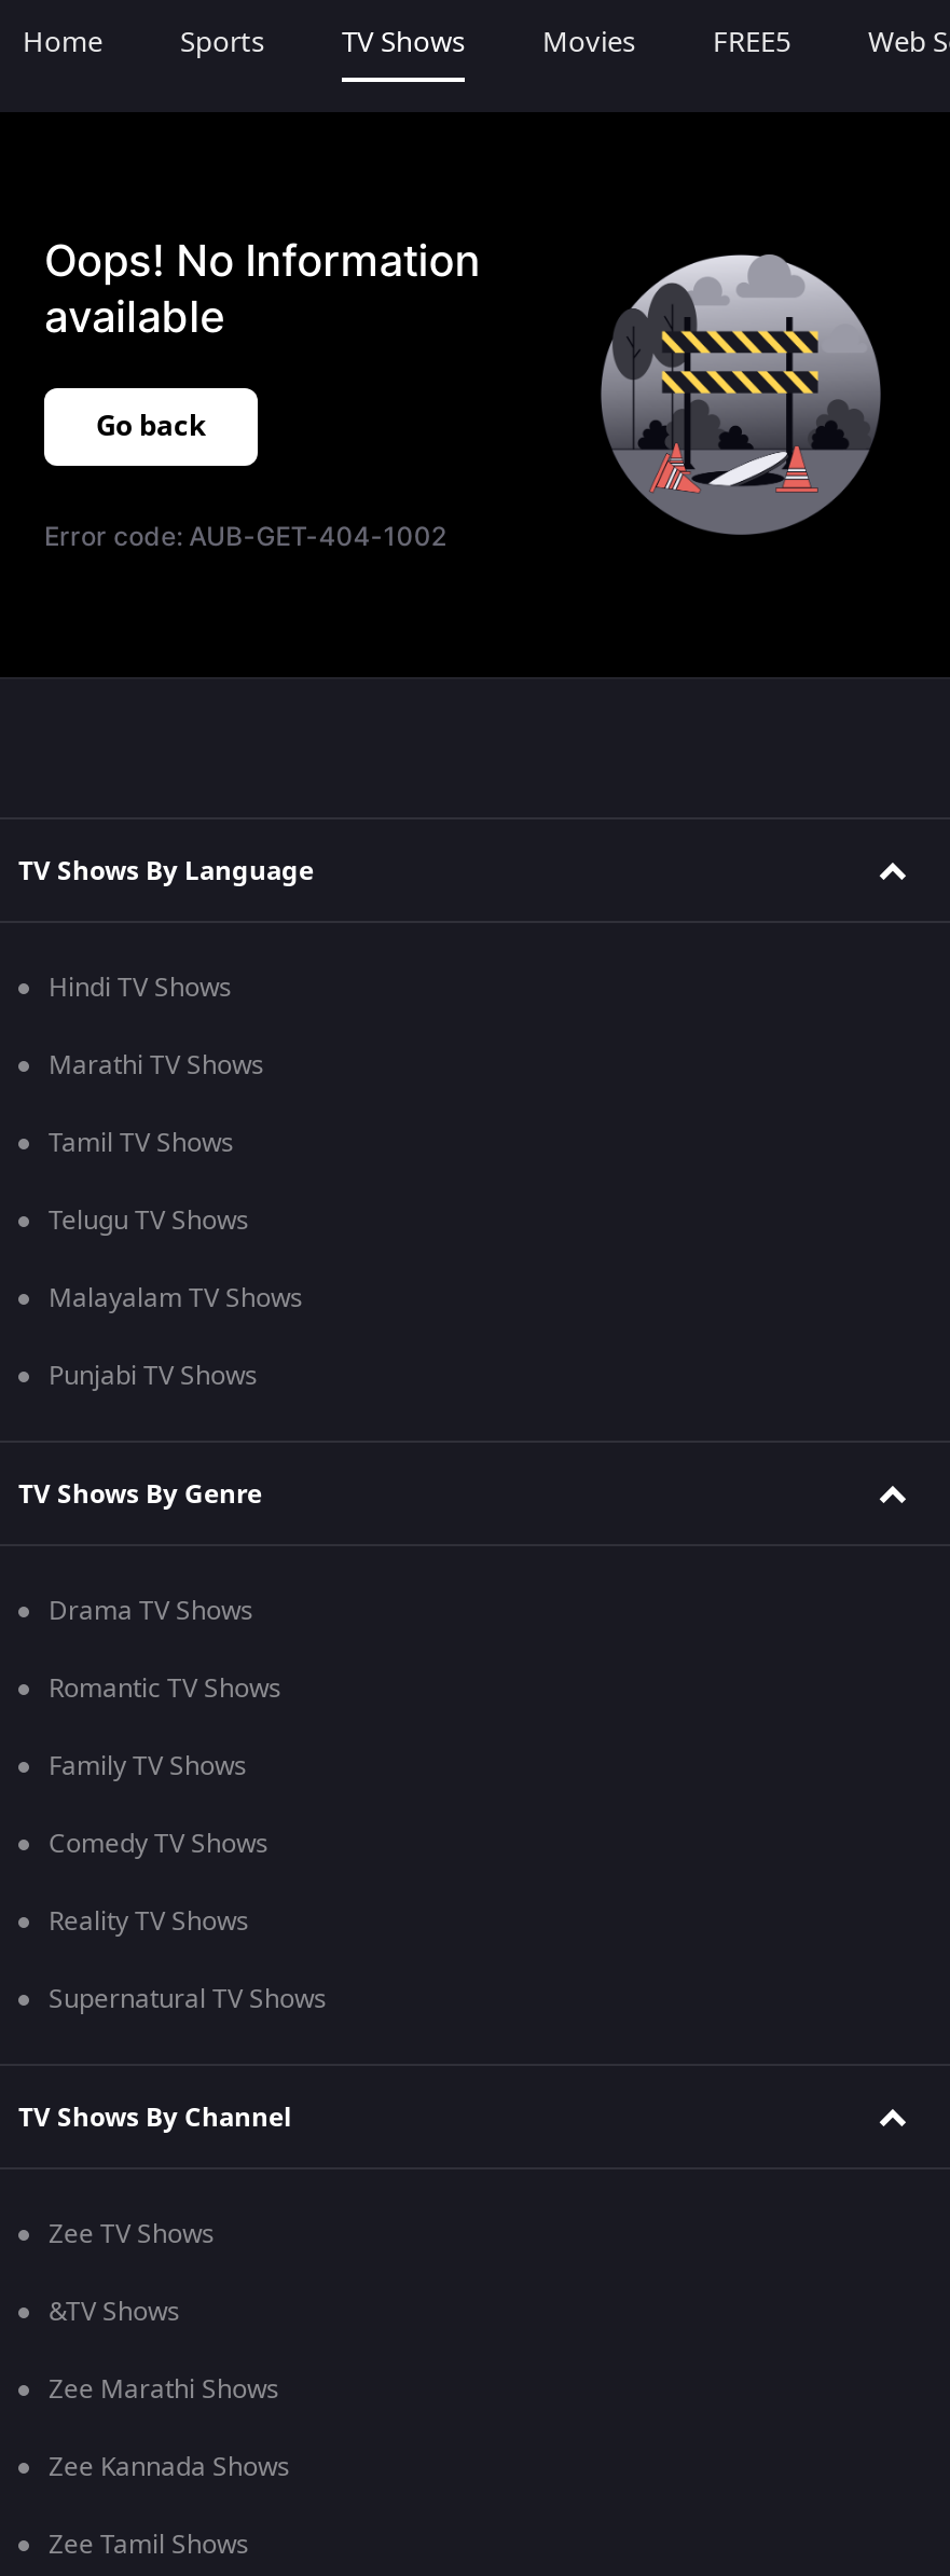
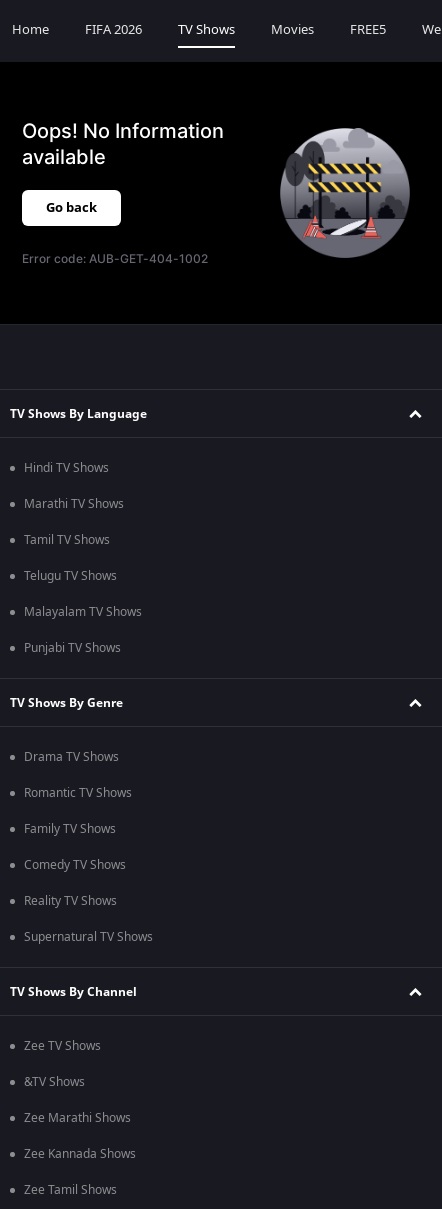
[180,22,264,63] Sports -> [85,20,142,39] FIFA 2026

